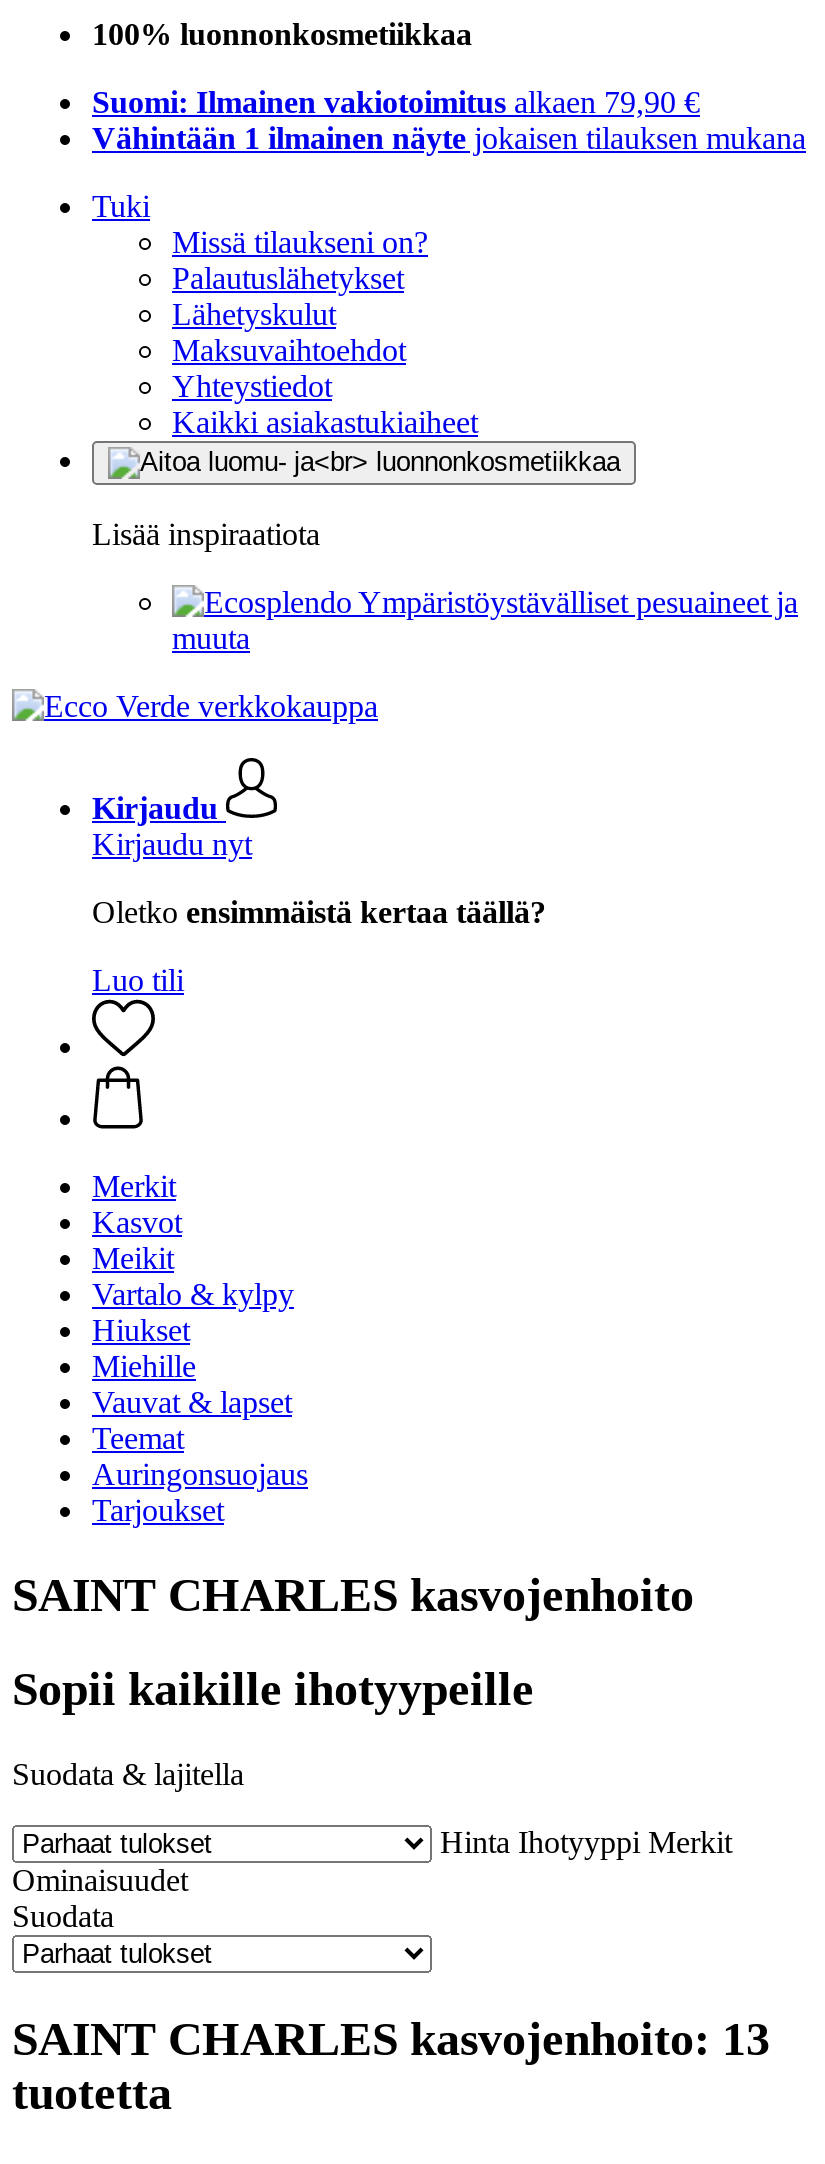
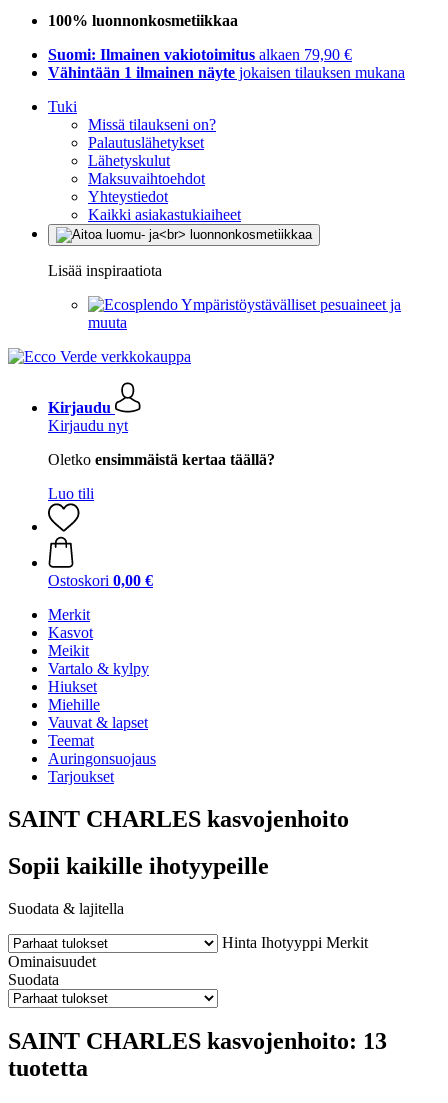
none -> [48,572,153,589] Ostoskori 0,00 €

